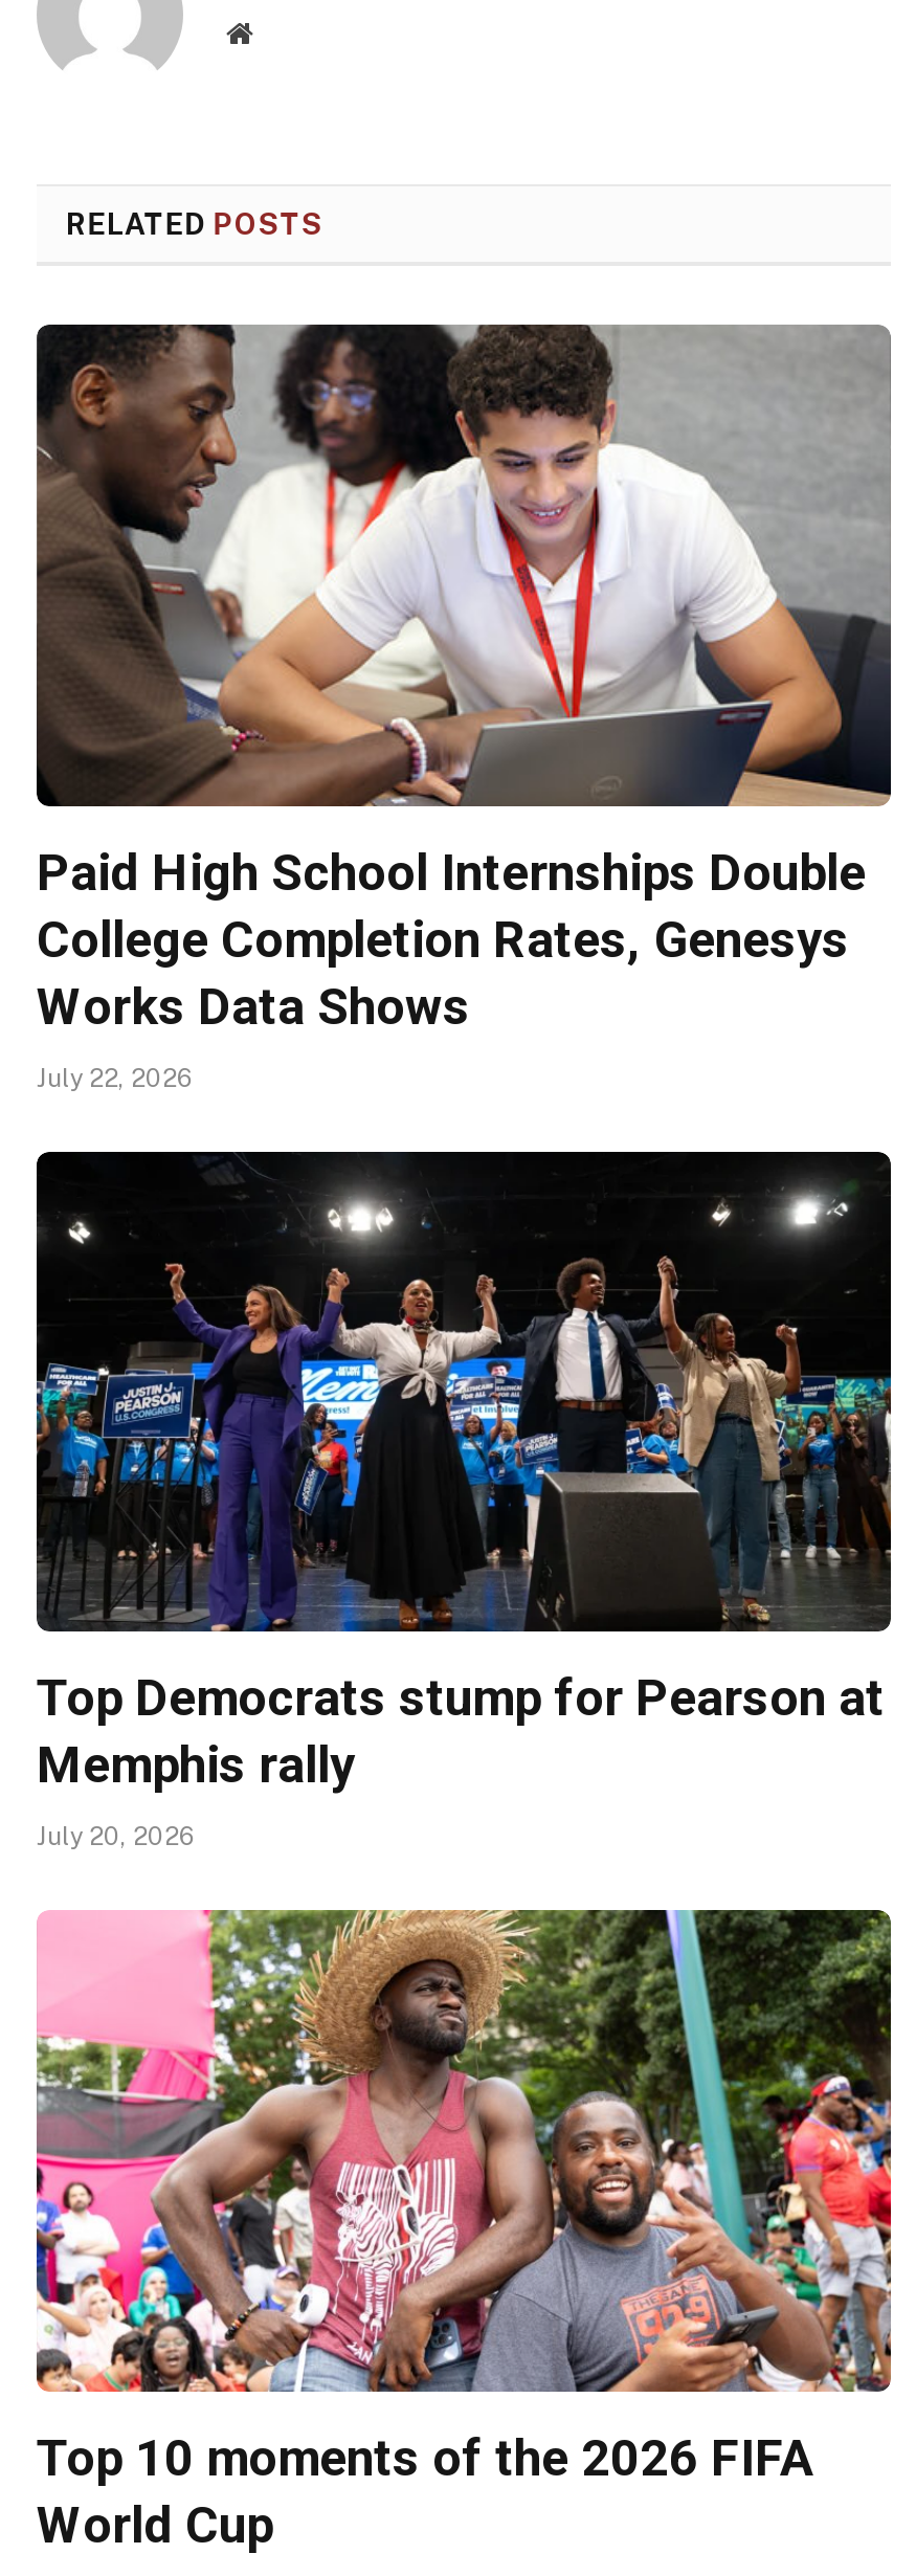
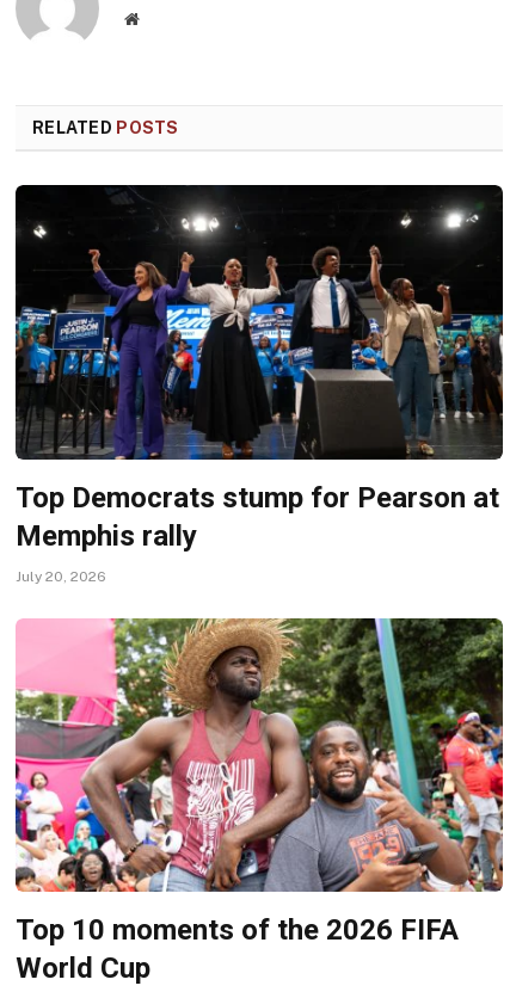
[37,325,891,1093] [image] | Paid High School Internships Double | College Completion Rates, Genesys | Works Data Shows | July 22, 2026 -> none

